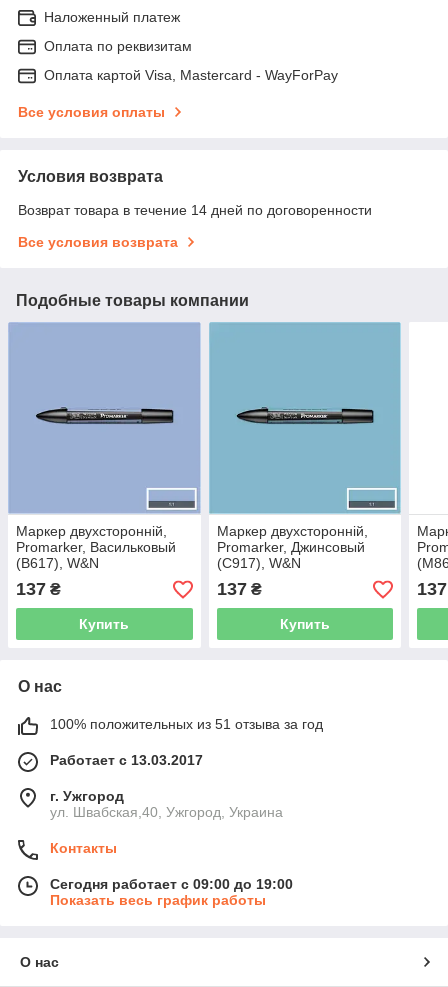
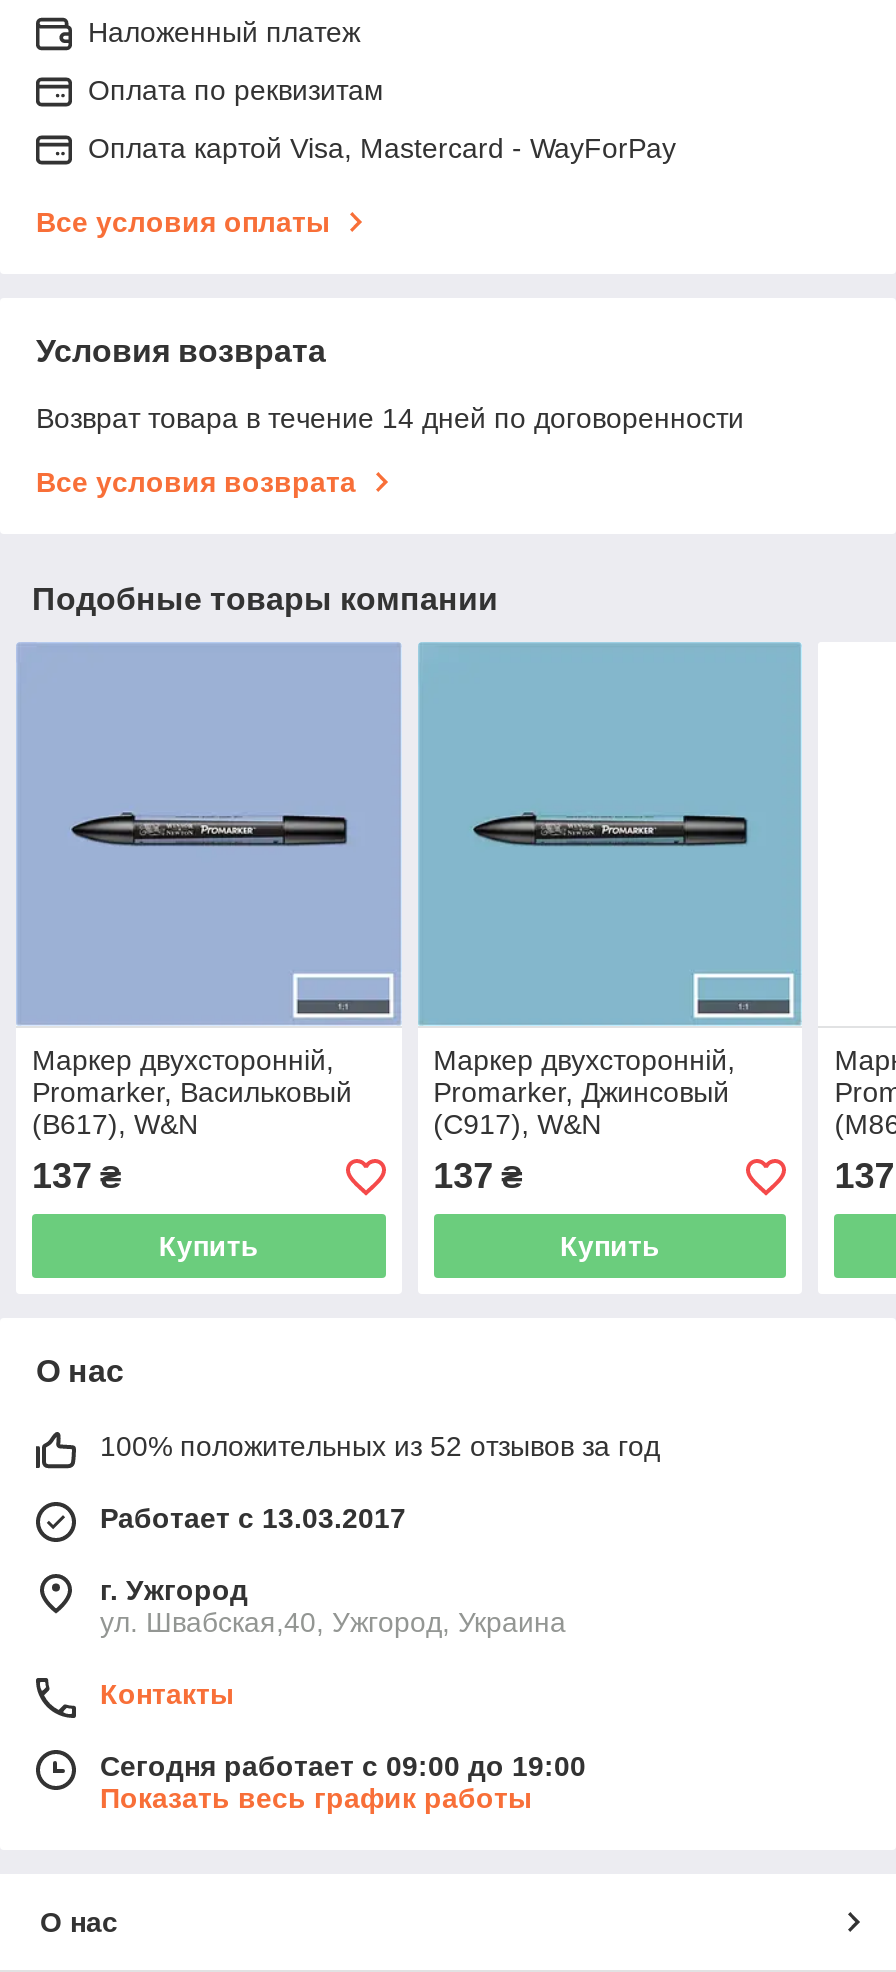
[50,716,323,732] 100% положительных из 51 отзыва за год -> [100,1431,660,1463] 100% положительных из 52 отзывов за год

